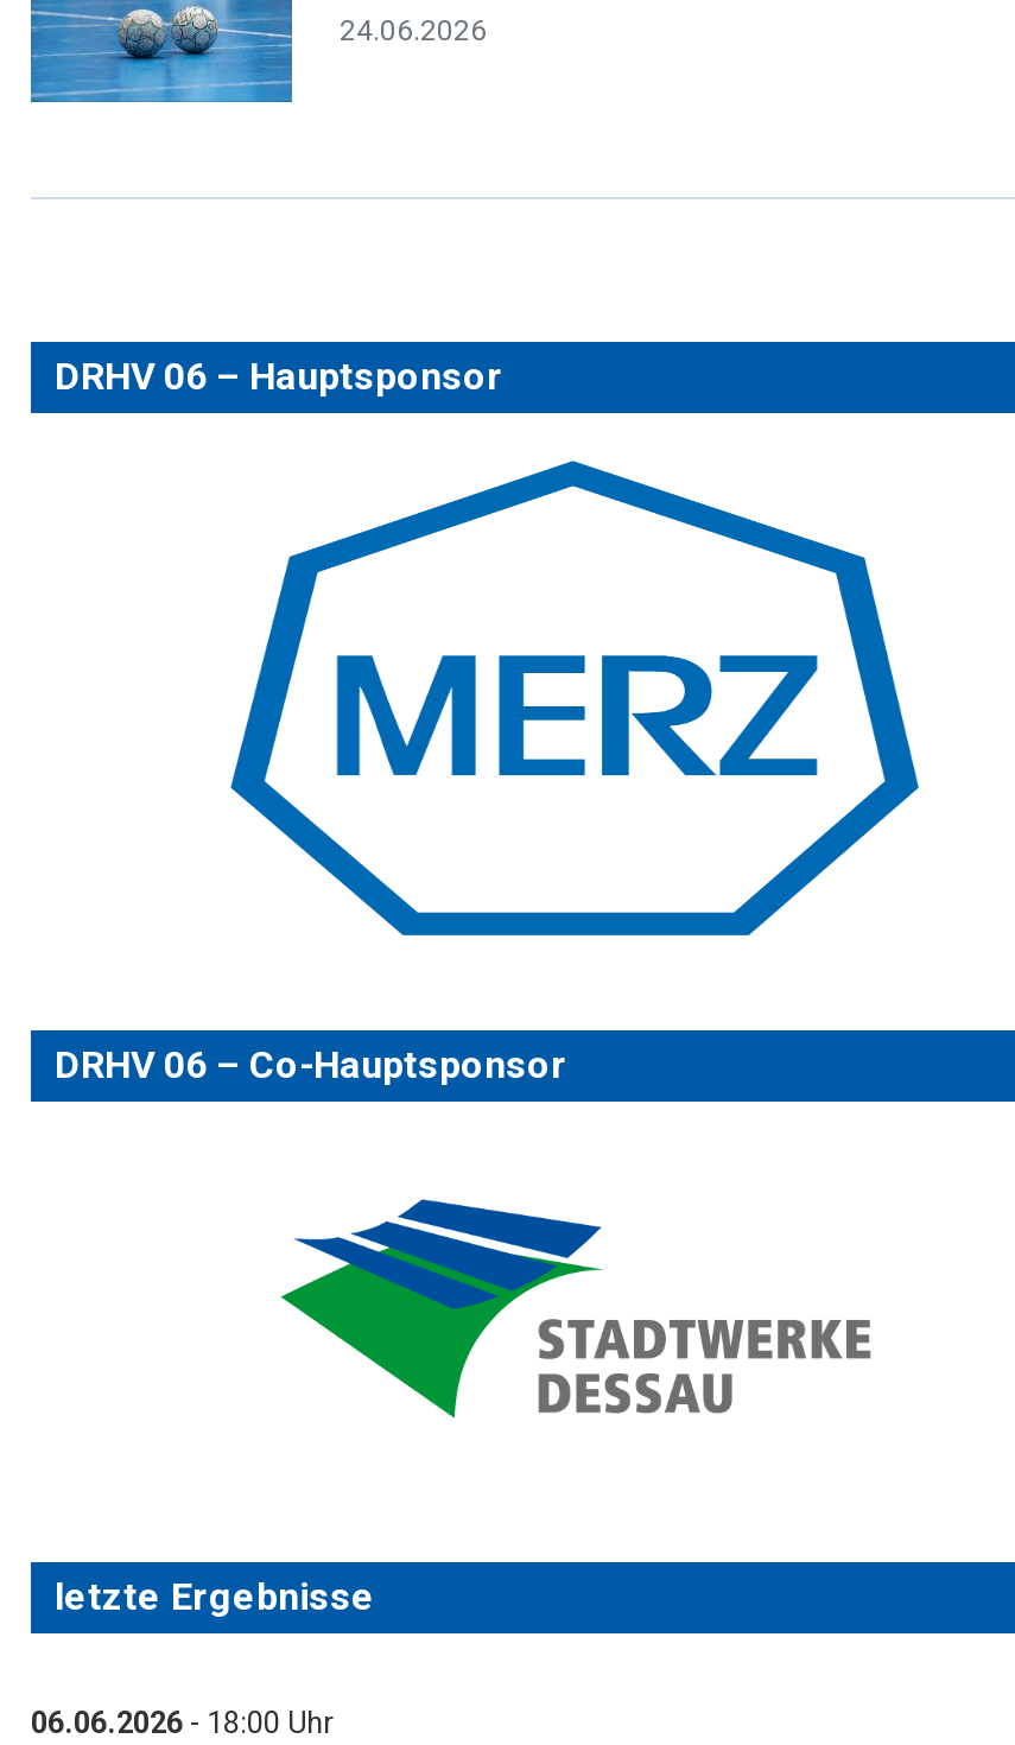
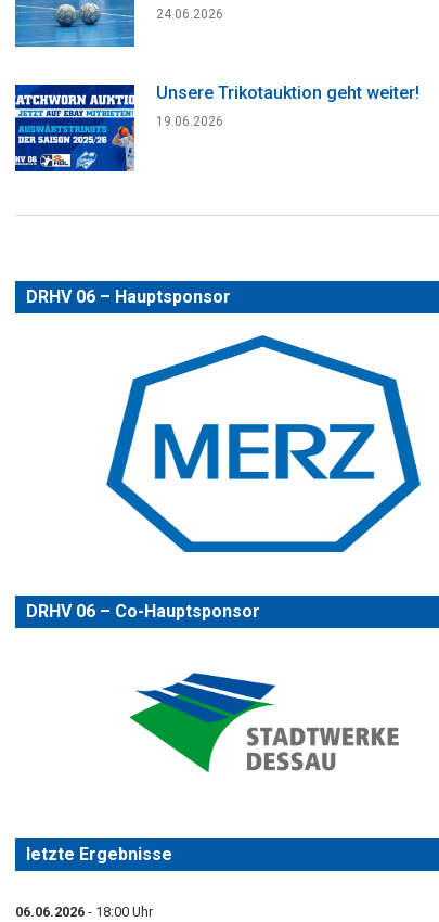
none -> [15,82,419,171] [image] | Unsere Trikotauktion geht weiter! | 19.06.2026

